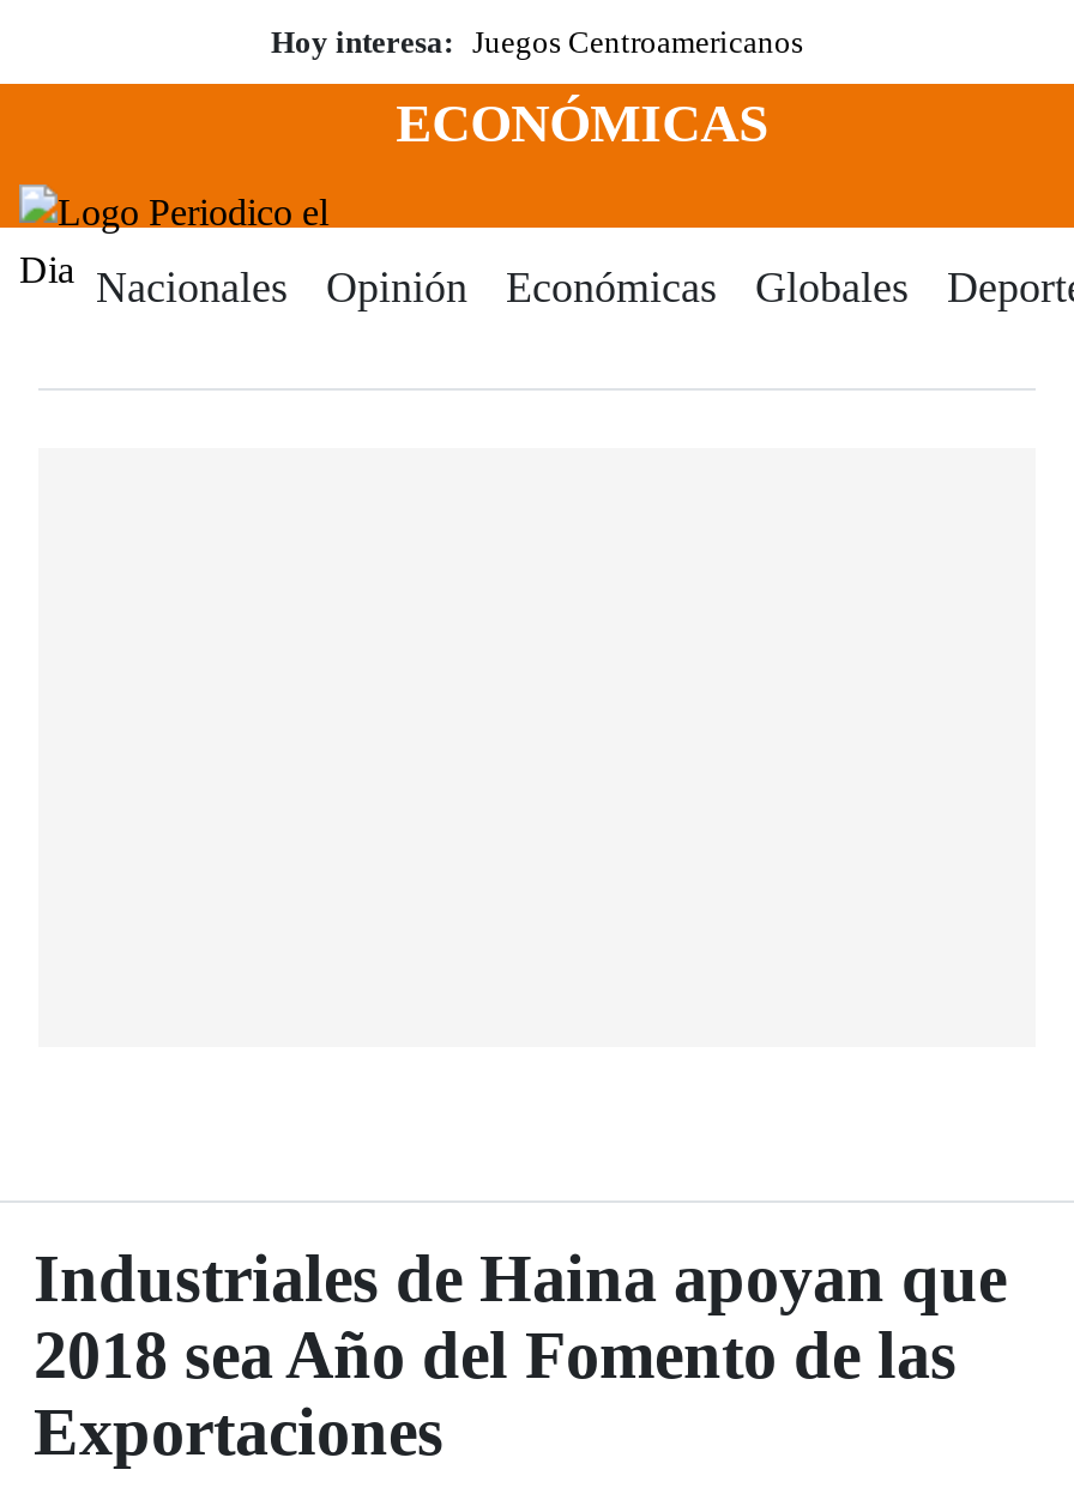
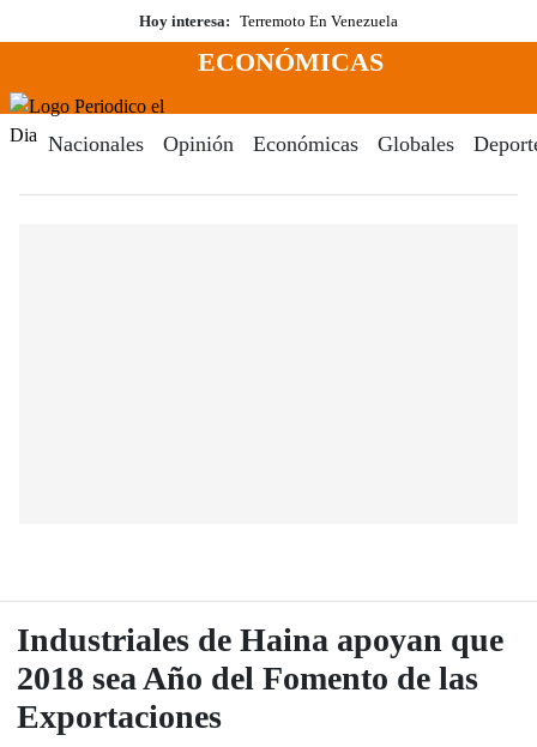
[271,24,803,60] Hoy interesa: Juegos Centroamericanos -> [139,12,398,30] Hoy interesa: Terremoto En Venezuela

